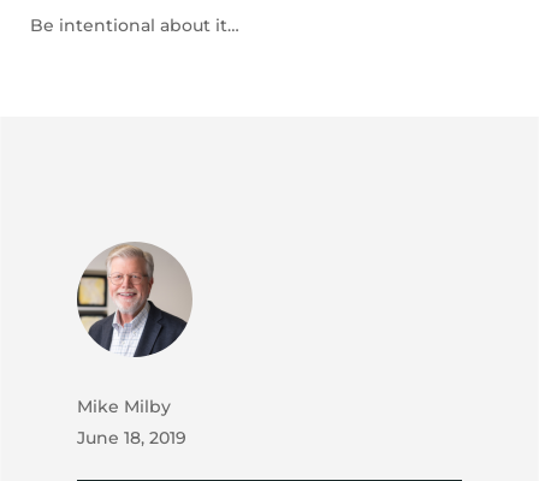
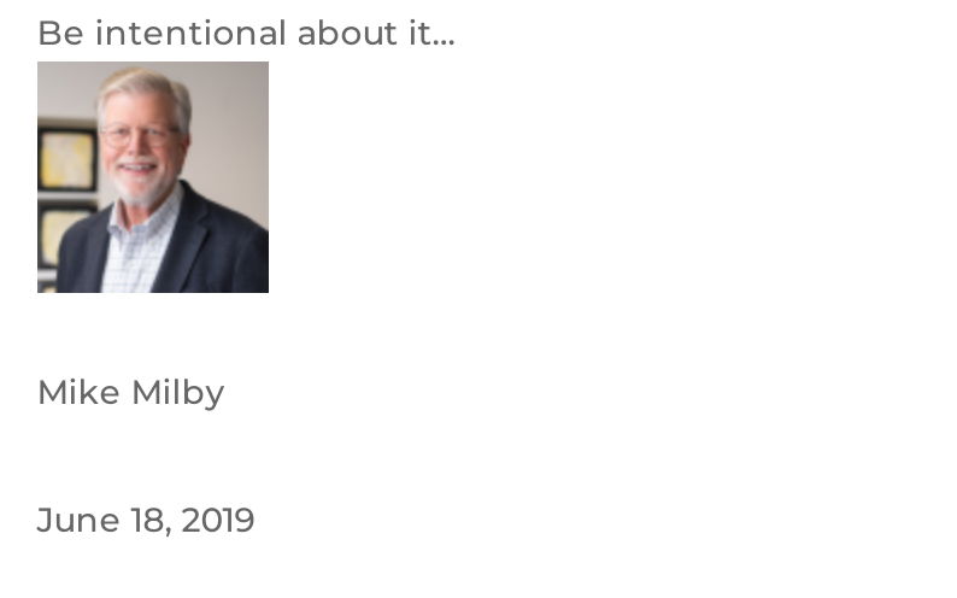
[76,263,194,358] [image] -> [35,74,271,295] [image]
moved [77,396,171,417] -> [37,370,225,414]: Mike Milby

